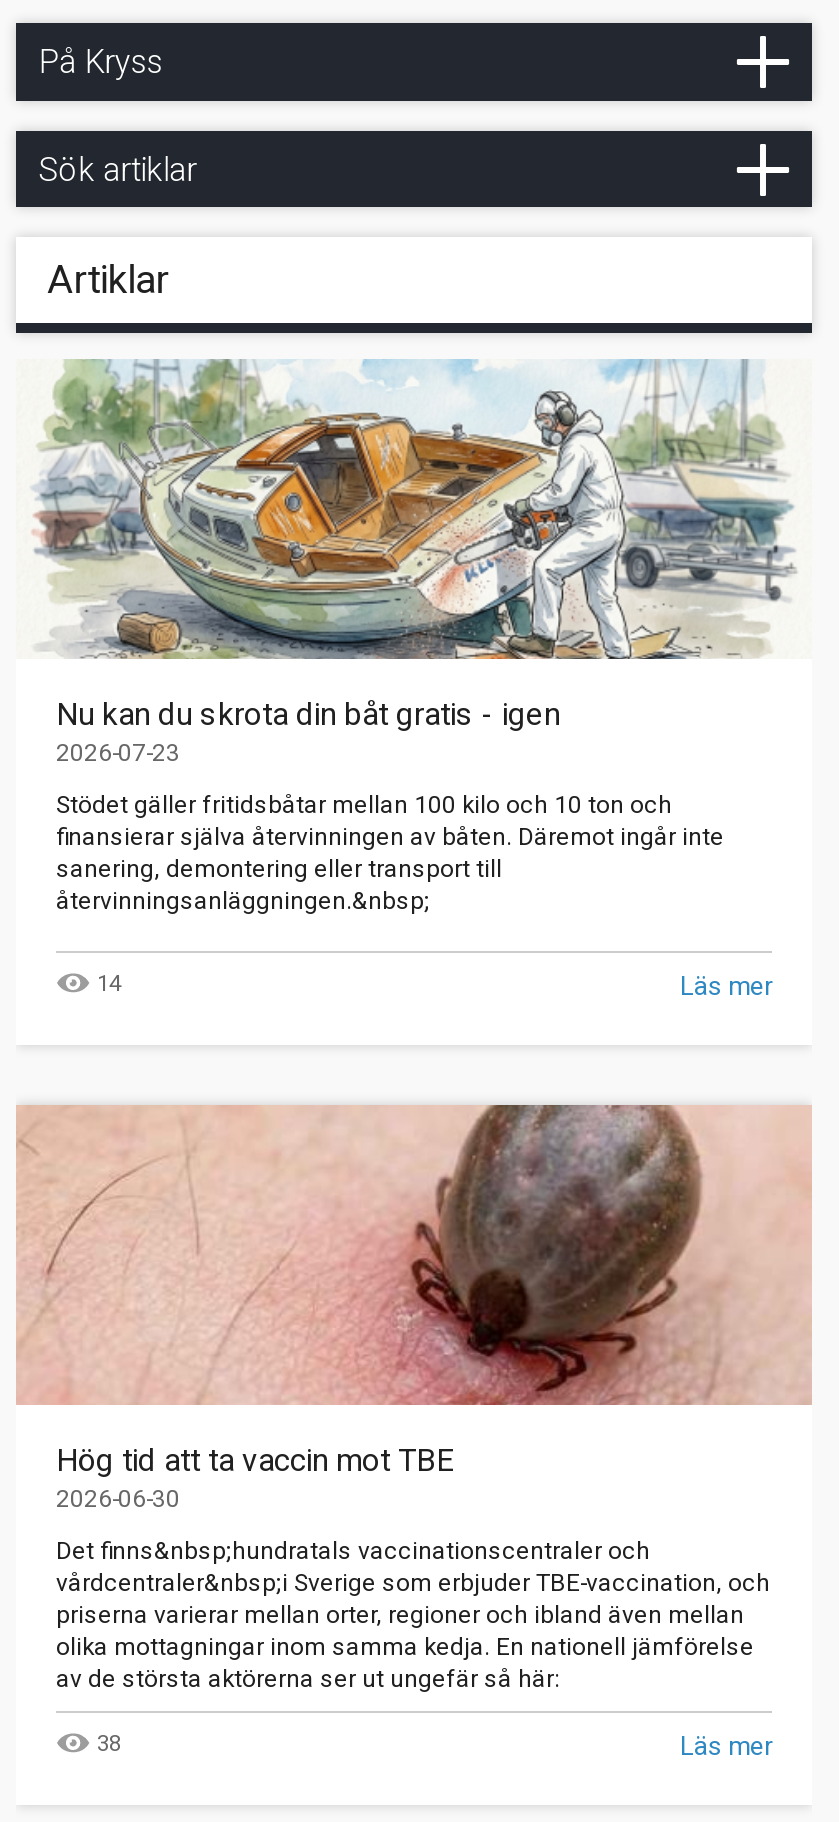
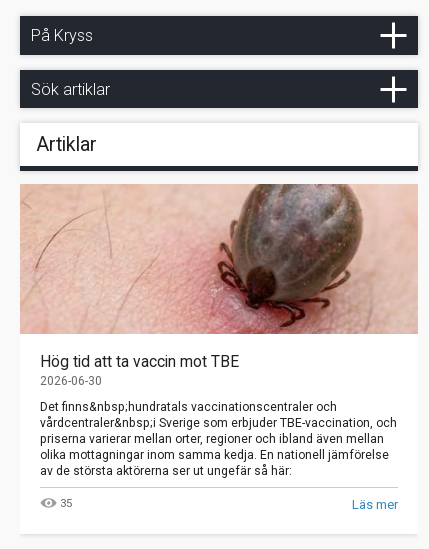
[32,359,798,1000] [image] | Nu kan du skrota din båt gratis - igen | 2026-07-23 | Stödet gäller fritidsbåtar mellan 100 kilo och 10 ton och | finansierar själva återvinningen av båten. Däremot ingår inte | sanering, demontering eller transport till | återvinningsanläggningen.&nbsp; | 14 | Läs mer -> none
[97,1728,121,1756] 38 -> [60,496,72,510] 35

